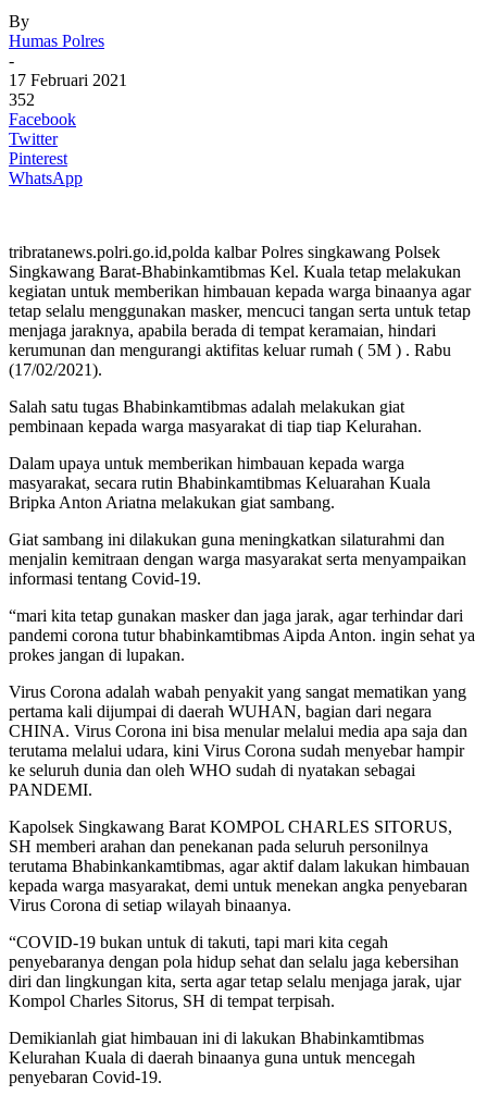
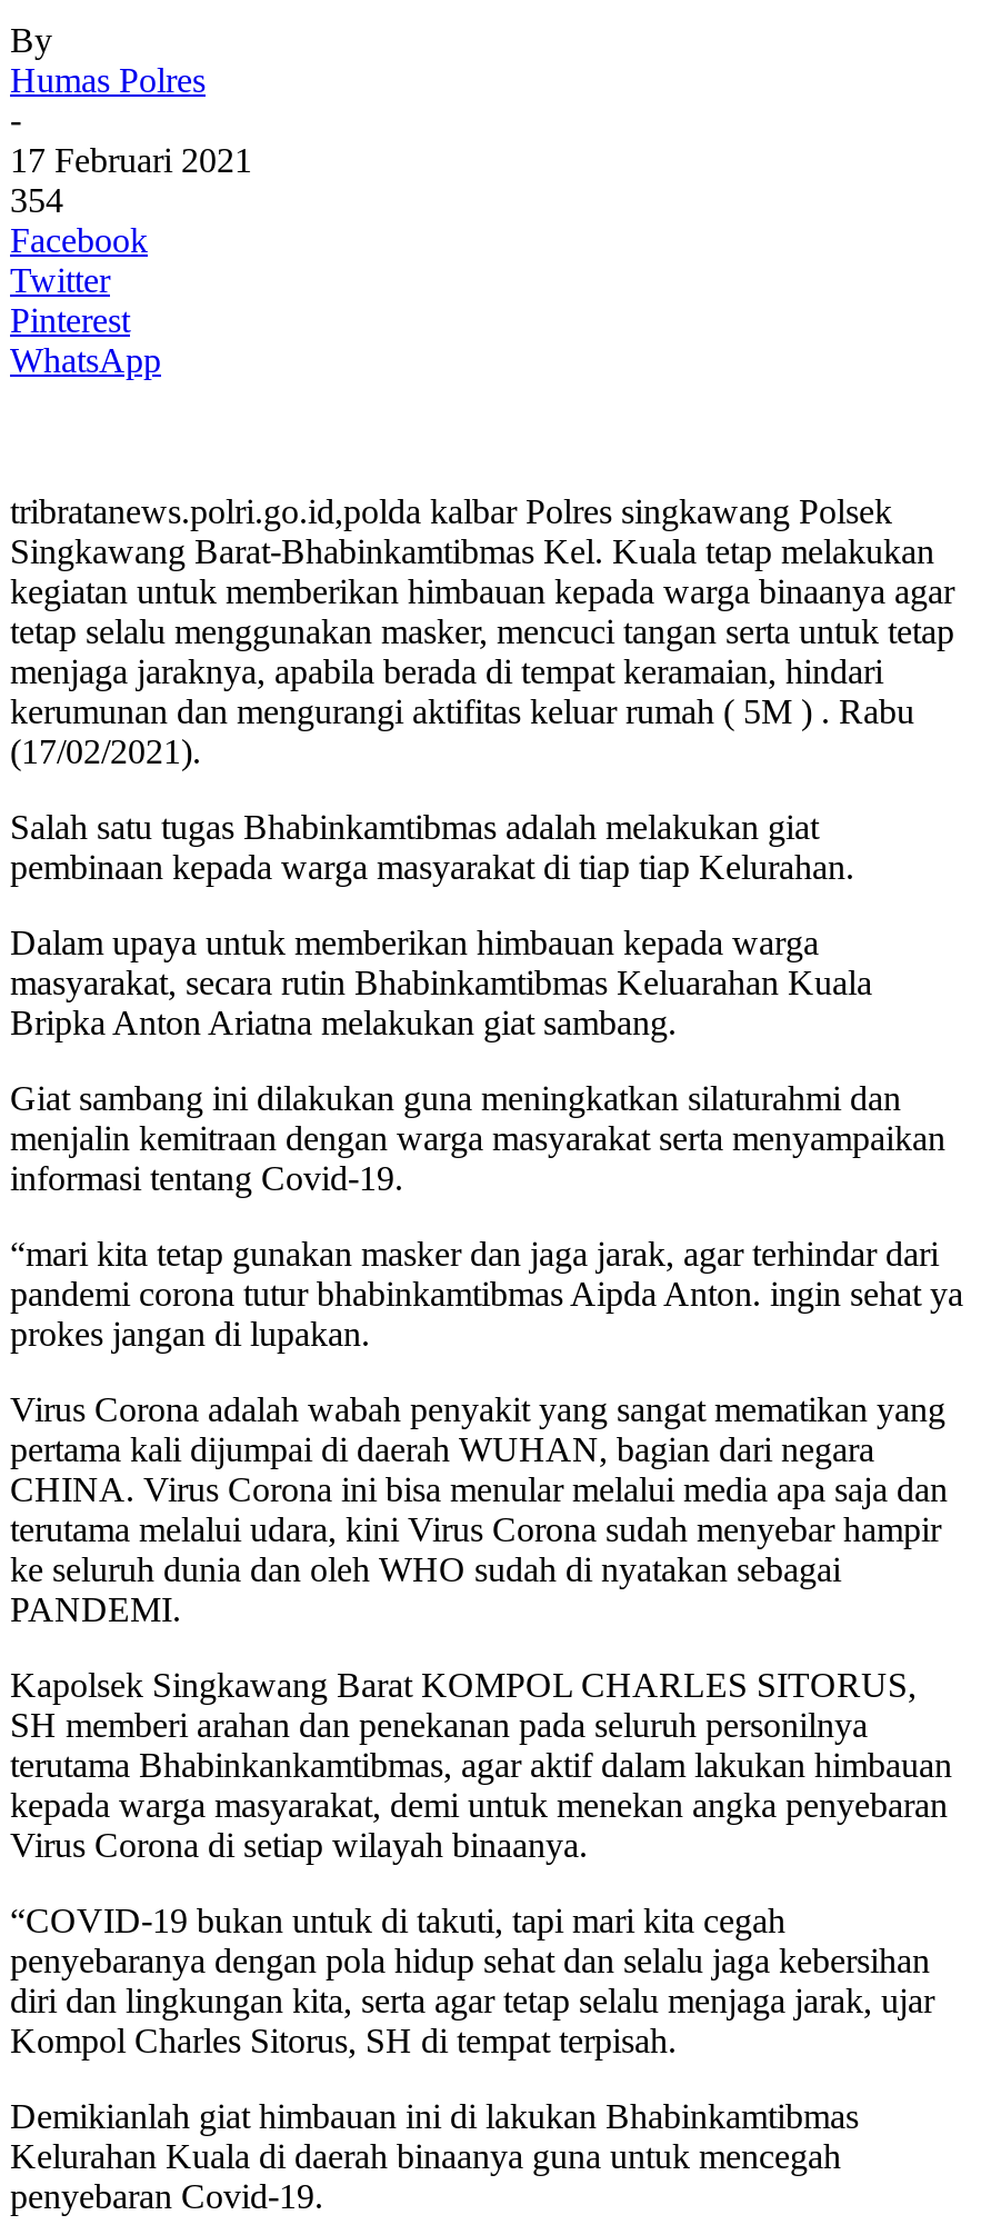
[9,90,35,109] 352 -> [10,181,63,218] 354

